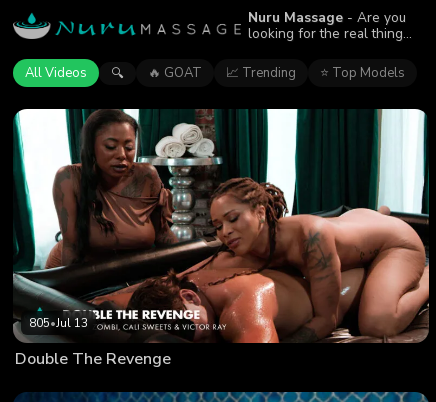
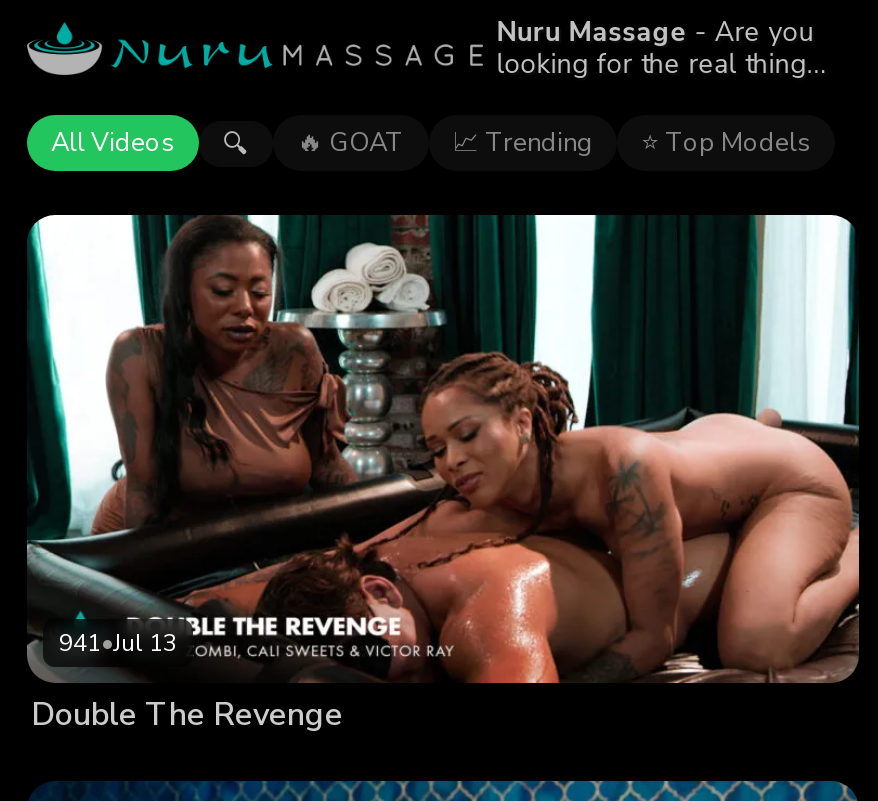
[29,315,88,331] 805•Jul 13 -> [59,627,177,659] 941•Jul 13

